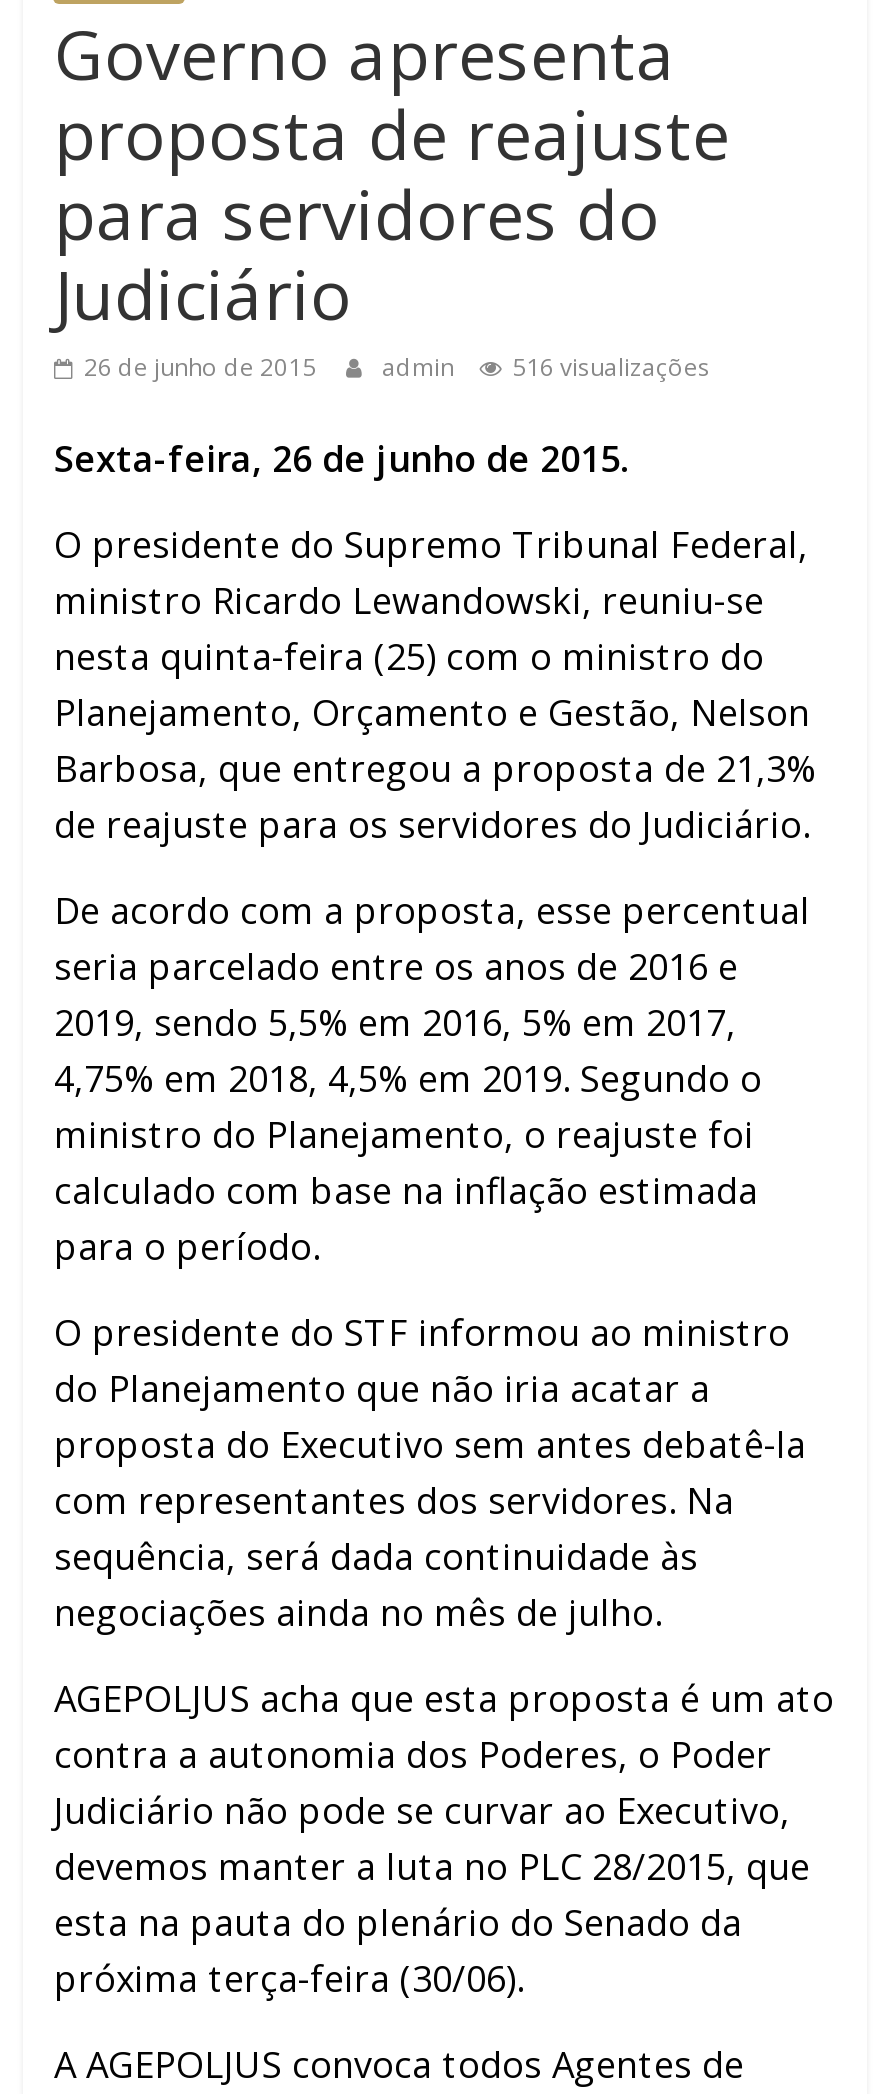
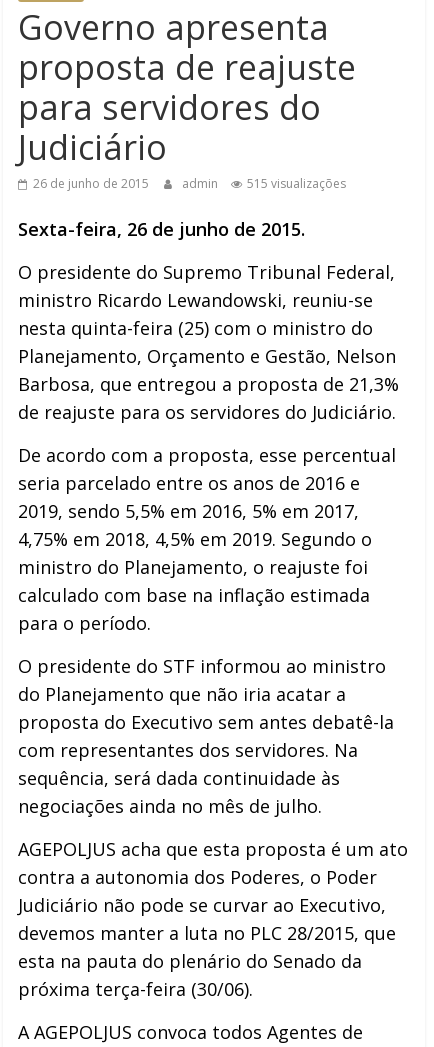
[512,350,710,384] 516 visualizações -> [247,175,346,192] 515 visualizações

